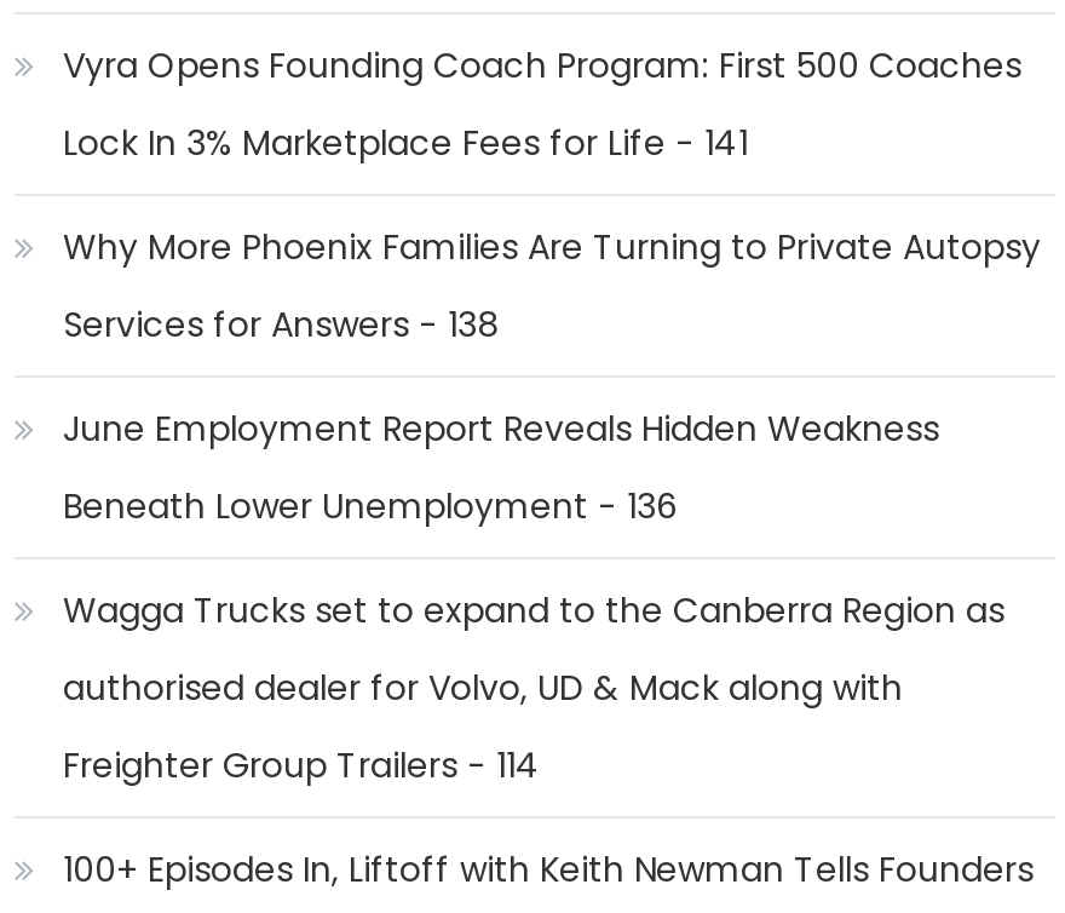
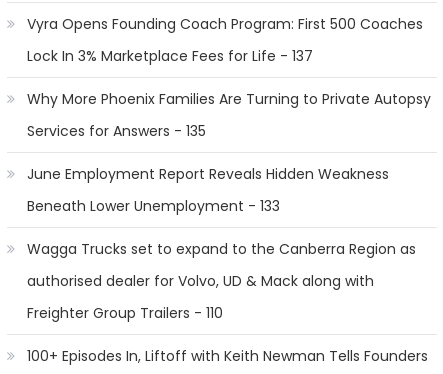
[63,119,748,167] Lock In 3% Marketplace Fees for Life - 141 -> [27,46,313,66] Lock In 3% Marketplace Fees for Life - 137
[63,300,499,349] Services for Answers - 138 -> [27,121,206,141] Services for Answers - 135
[63,482,678,530] Beneath Lower Unemployment - 136 -> [27,196,280,216] Beneath Lower Unemployment - 133
[63,741,540,789] Freighter Group Trailers - 114 -> [27,303,223,323] Freighter Group Trailers - 110

